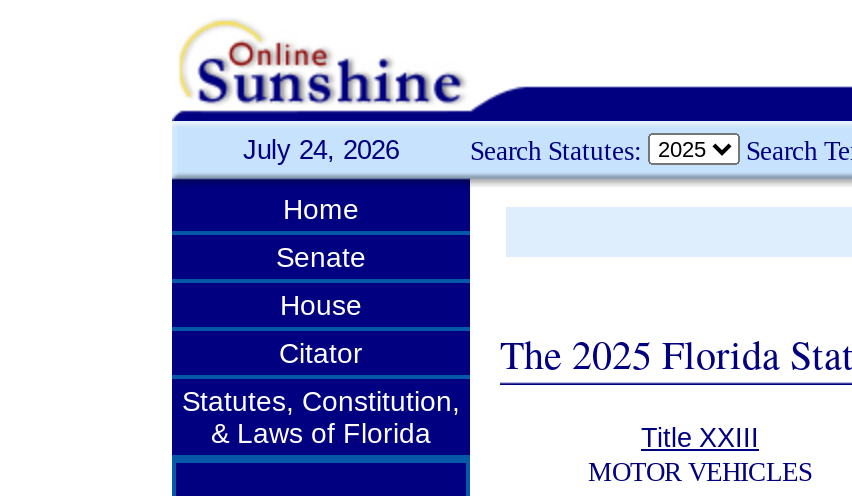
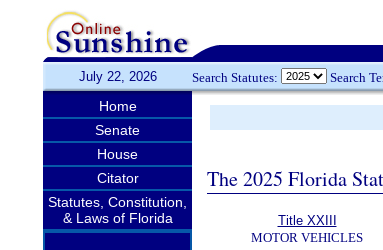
[243,135,399,165] July 24, 2026 -> [78,69,156,84] July 22, 2026

